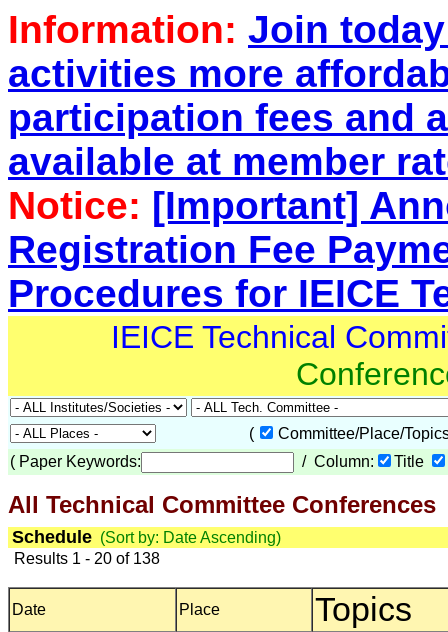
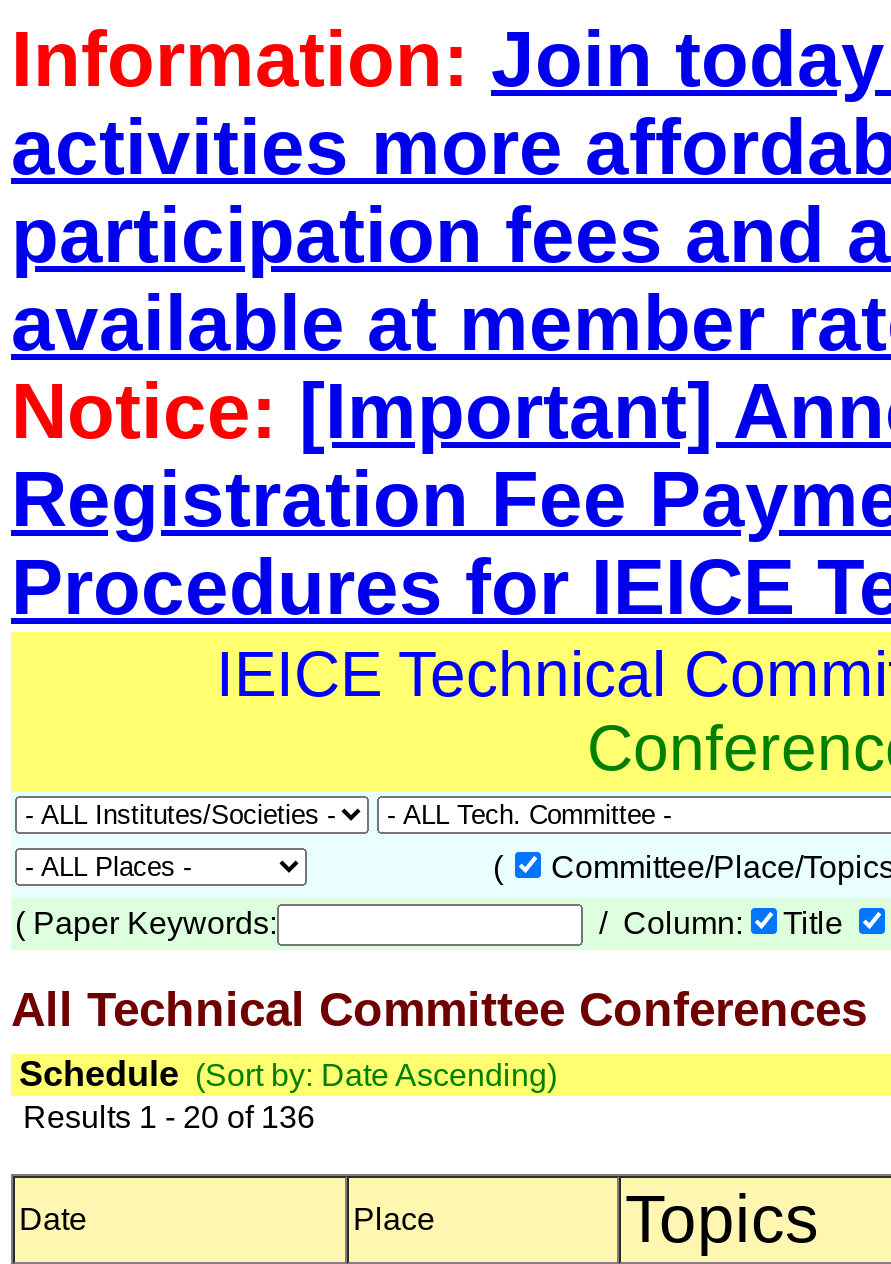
[10,550,160,567] Results 1 - 20 of 138 -> [15,1100,315,1134] Results 1 - 20 of 136

